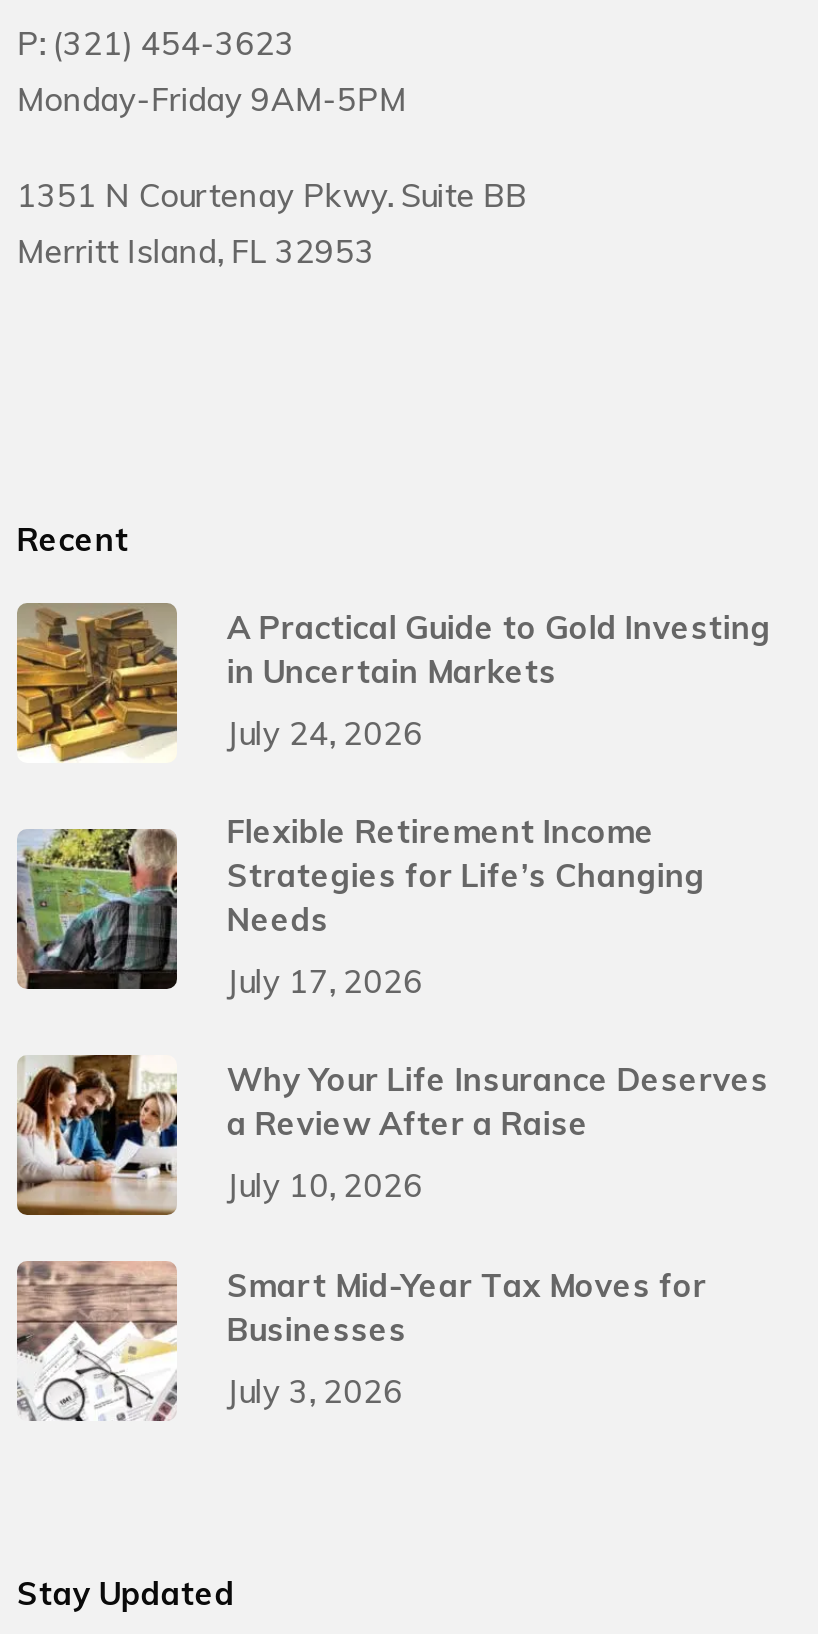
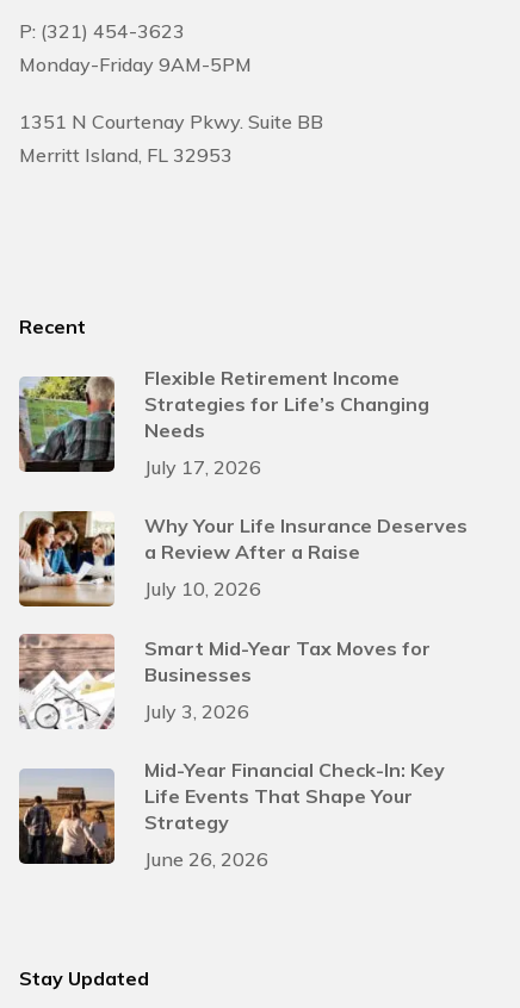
[15,601,771,763] [image] | A Practical Guide to Gold Investing | in Uncertain Markets | July 24, 2026 -> none
moved [13,811,769,1411] -> [17,366,467,723]: [image] | Flexible Retirement Income | Strategies for Life’s Changing | ... | Businesses | July 3, 2026
none -> [18,758,445,871] [image] | Mid-Year Financial Check-In: Key | Life Events That Shape Your | Strategy | June 26, 2026

